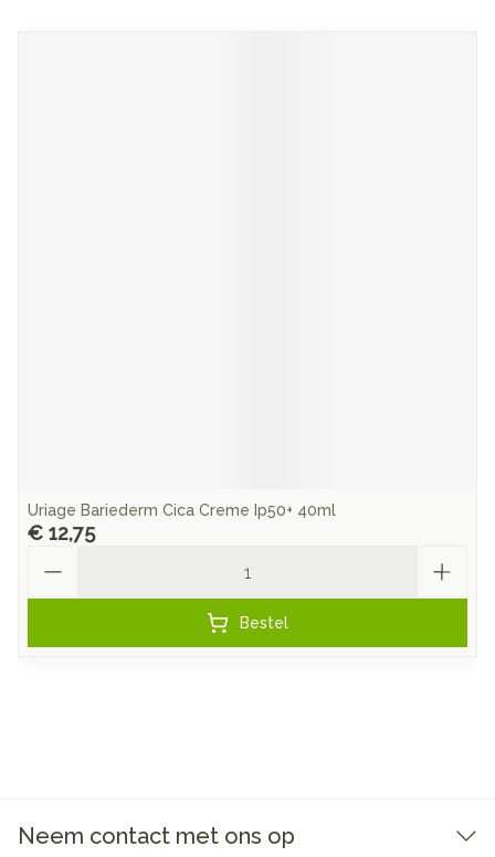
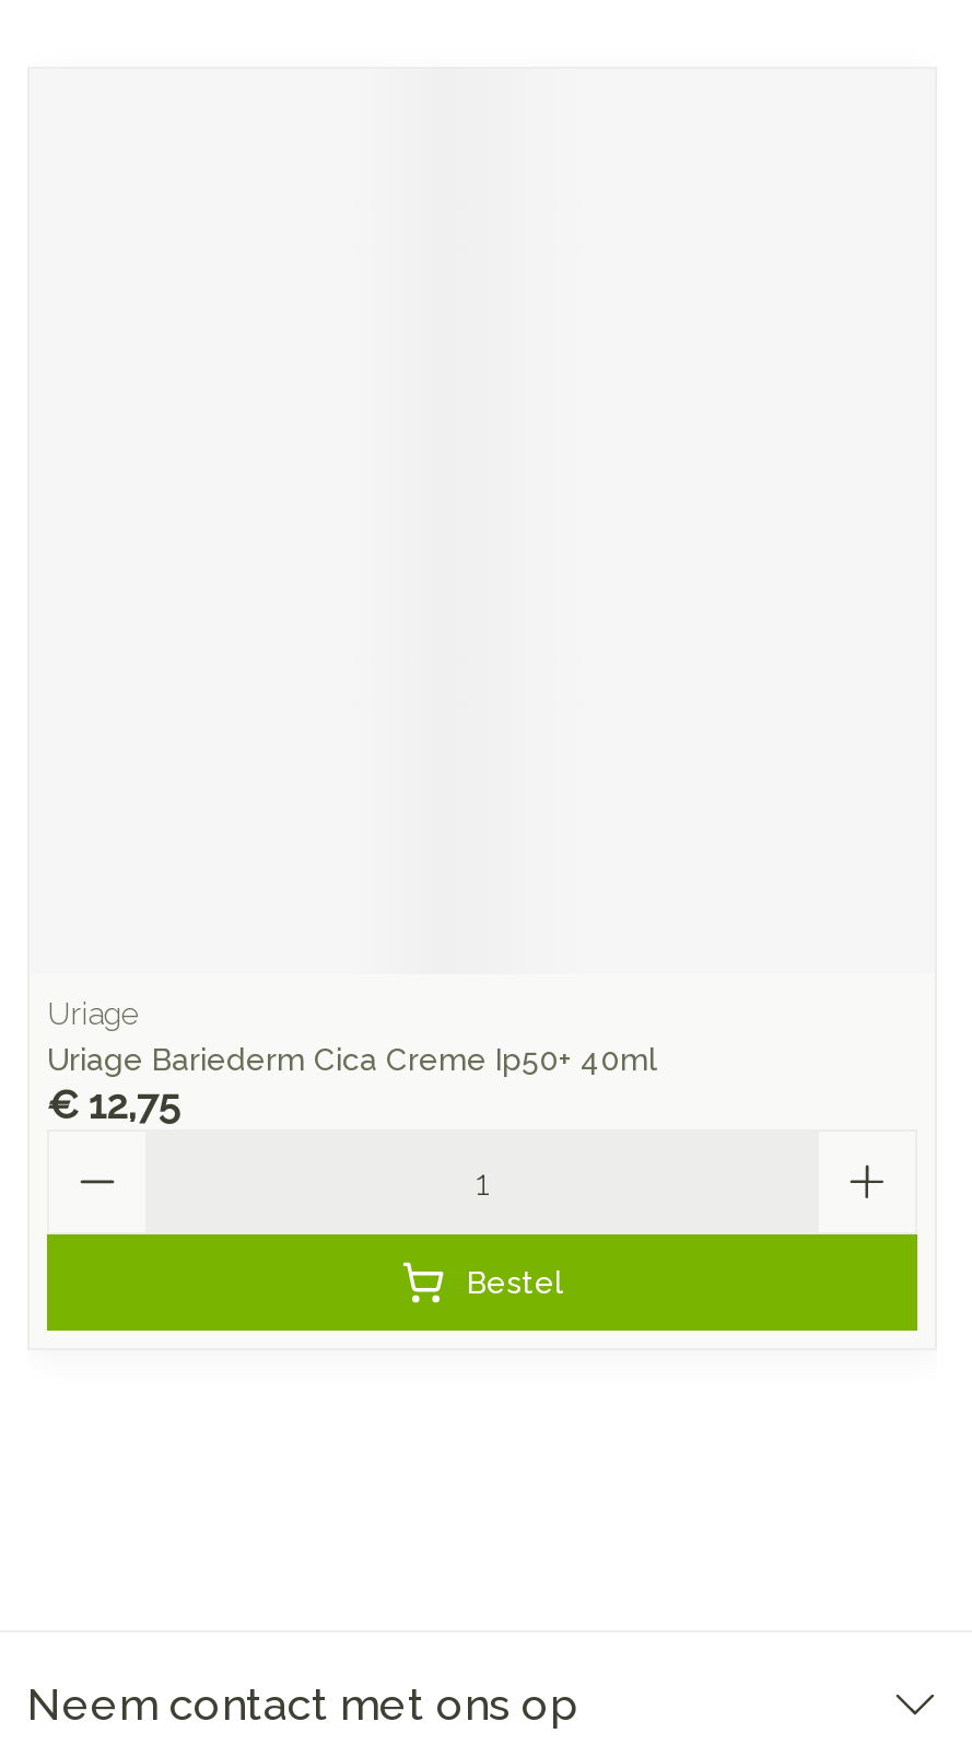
none -> [47,996,137,1031] Uriage

